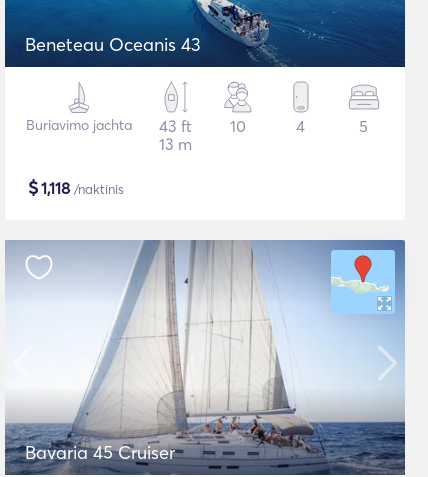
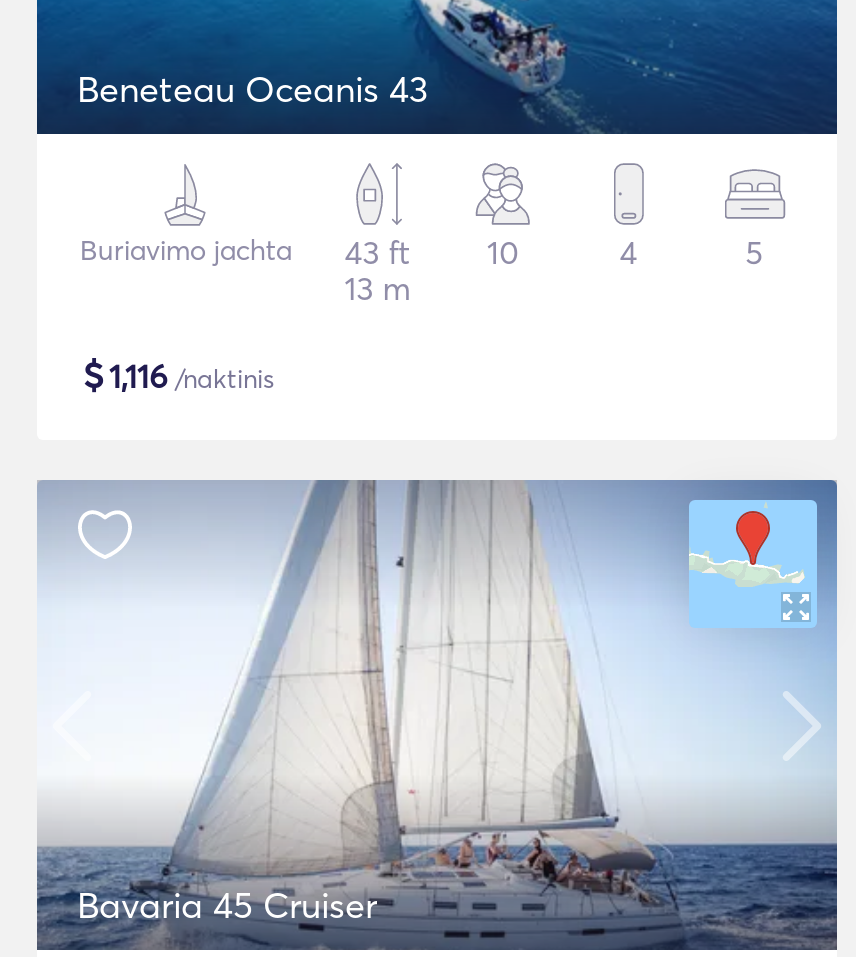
[28,176,124,199] $1,118 /naktinis -> [83,352,275,398] $1,116 /naktinis

